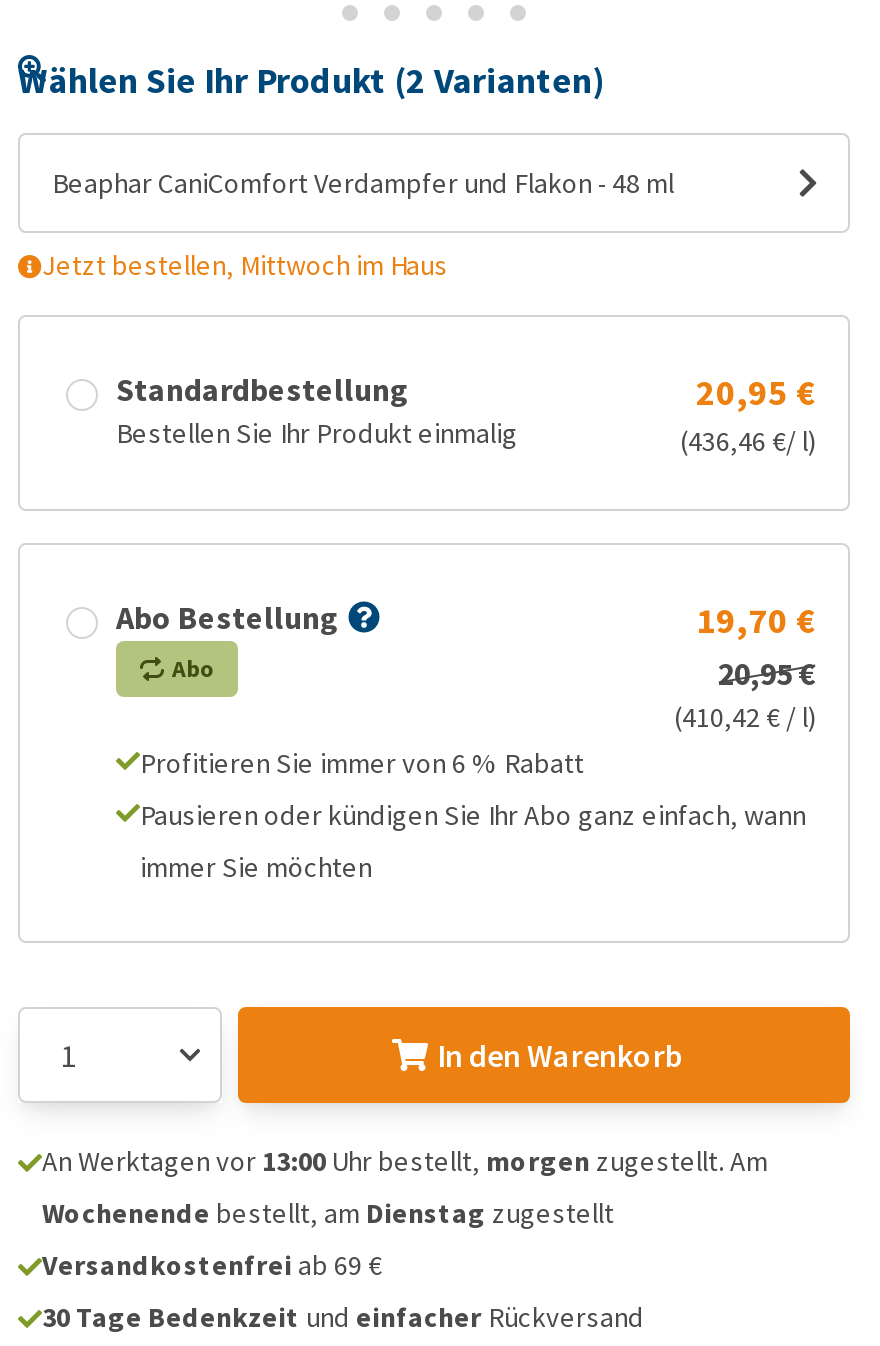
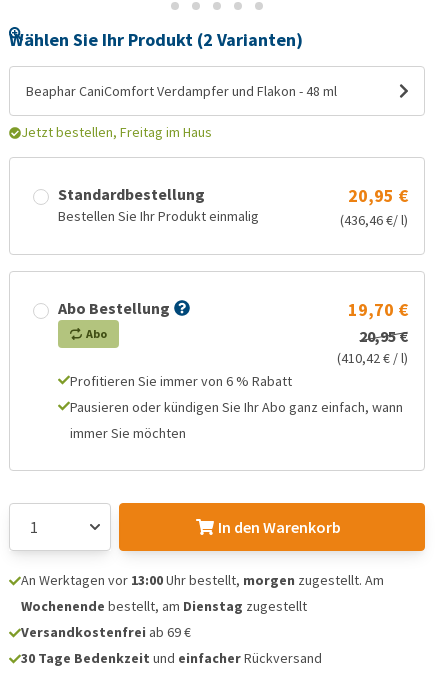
[42,247,448,283] Jetzt bestellen, Mittwoch im Haus -> [21,123,212,141] Jetzt bestellen, Freitag im Haus

